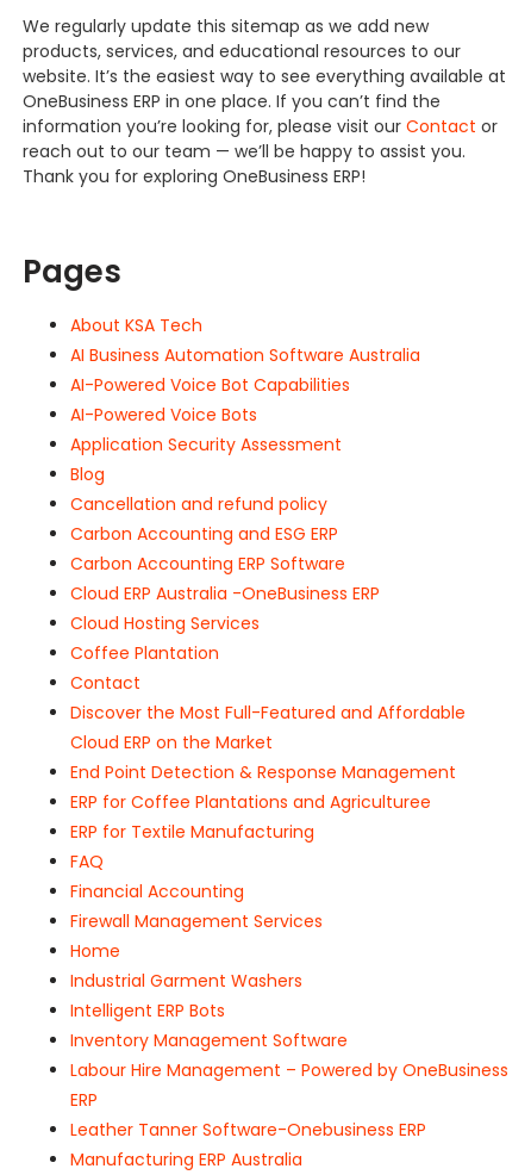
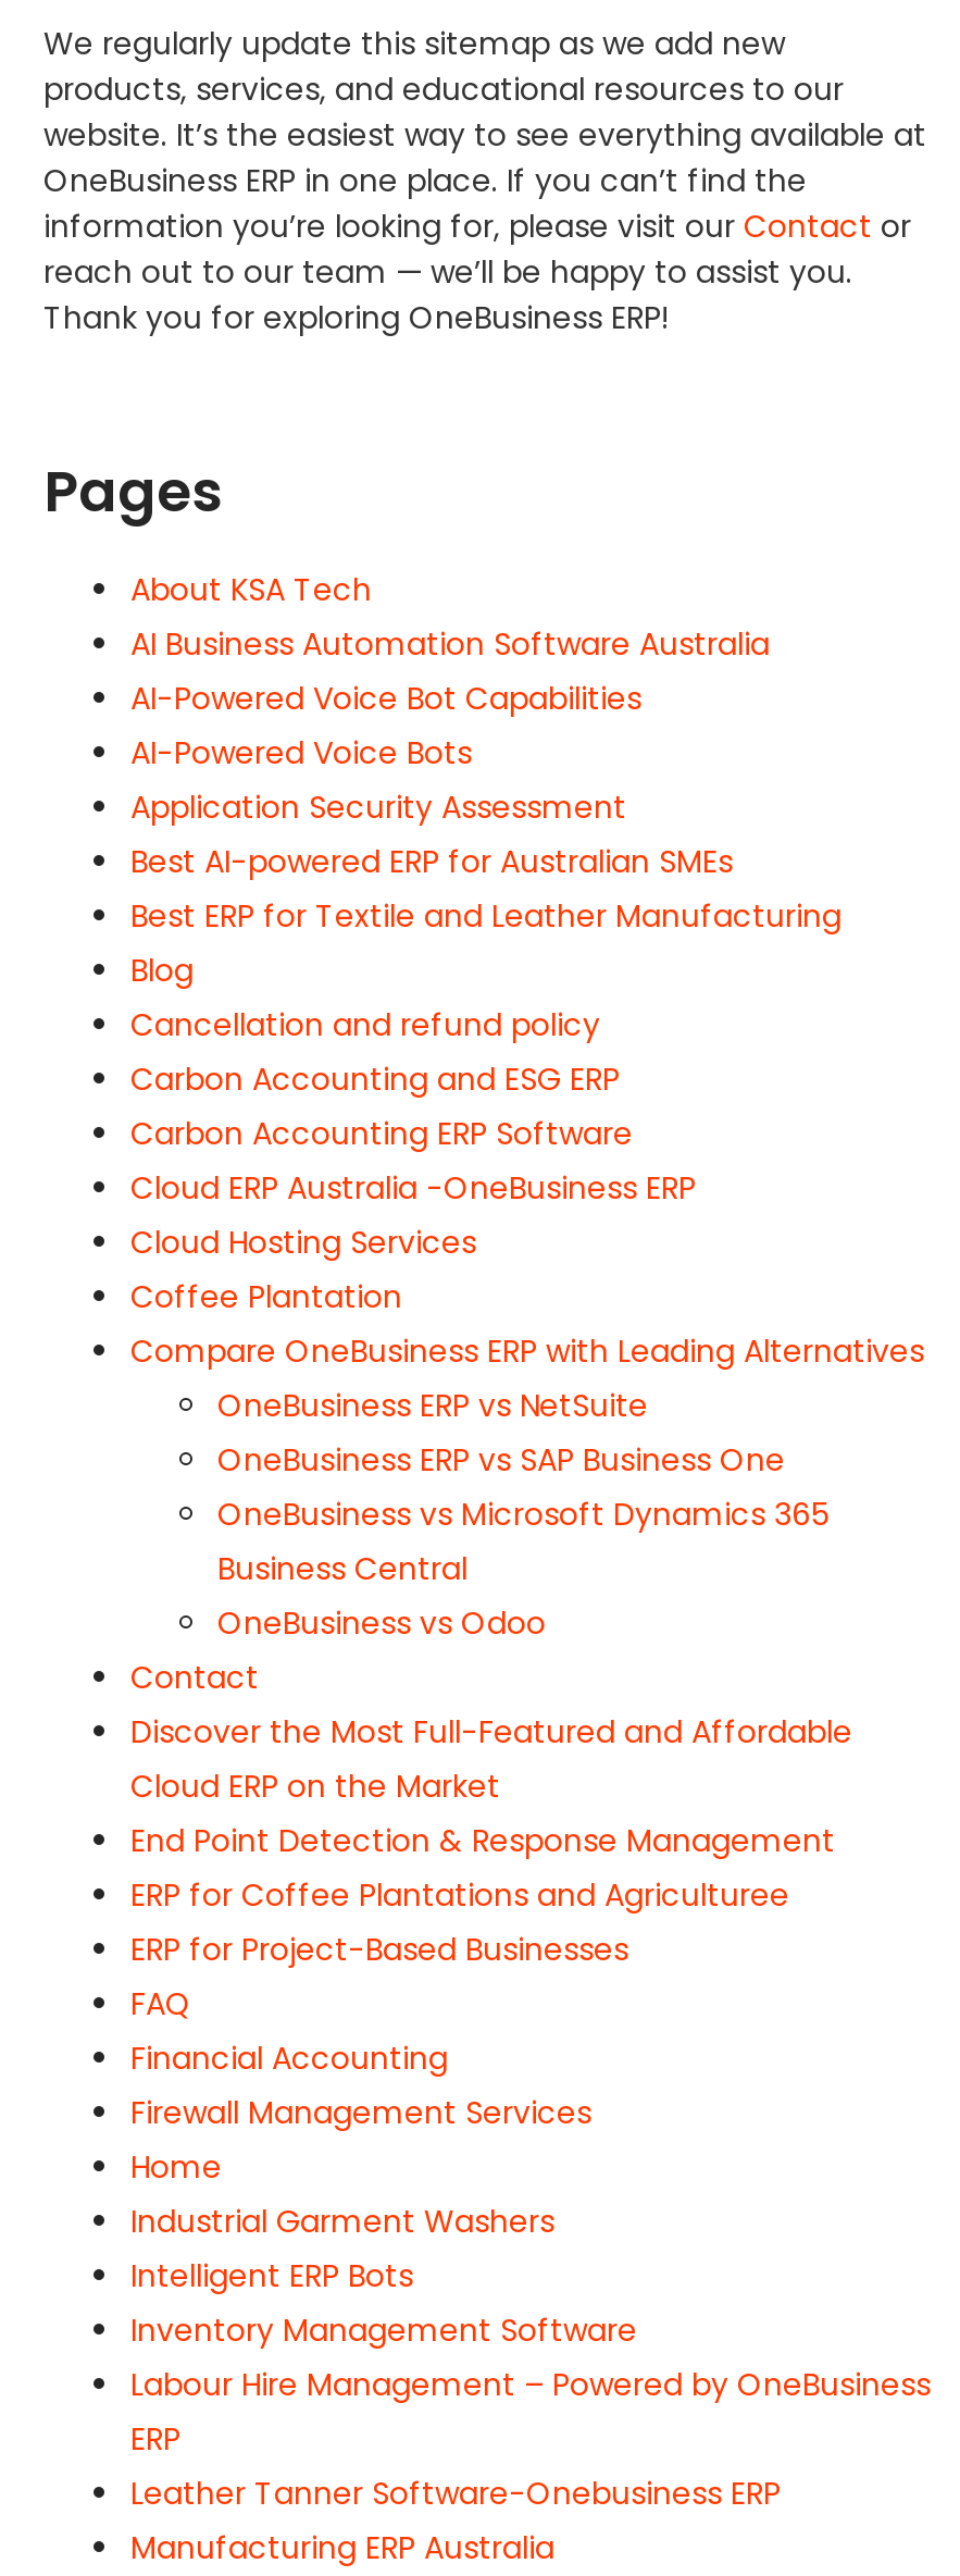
none -> [130,840,841,937] Best AI-powered ERP for Australian SMEs | Best ERP for Textile and Leather Manufacturing
none -> [130,1329,924,1645] Compare OneBusiness ERP with Leading Alternatives | OneBusiness ERP vs NetSuite | OneBusiness ERP vs SAP Business One | OneBusiness vs Microsoft Dynamics 365 | Business Central | OneBusiness vs Odoo
[70,820,314,844] ERP for Textile Manufacturing -> [130,1927,637,1971] ERP for Project-Based Businesses

